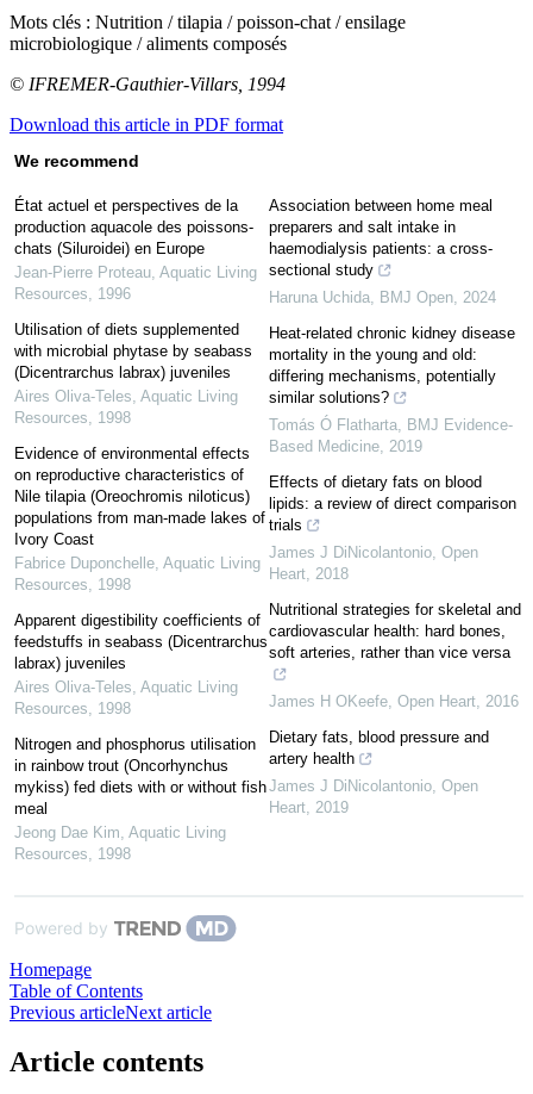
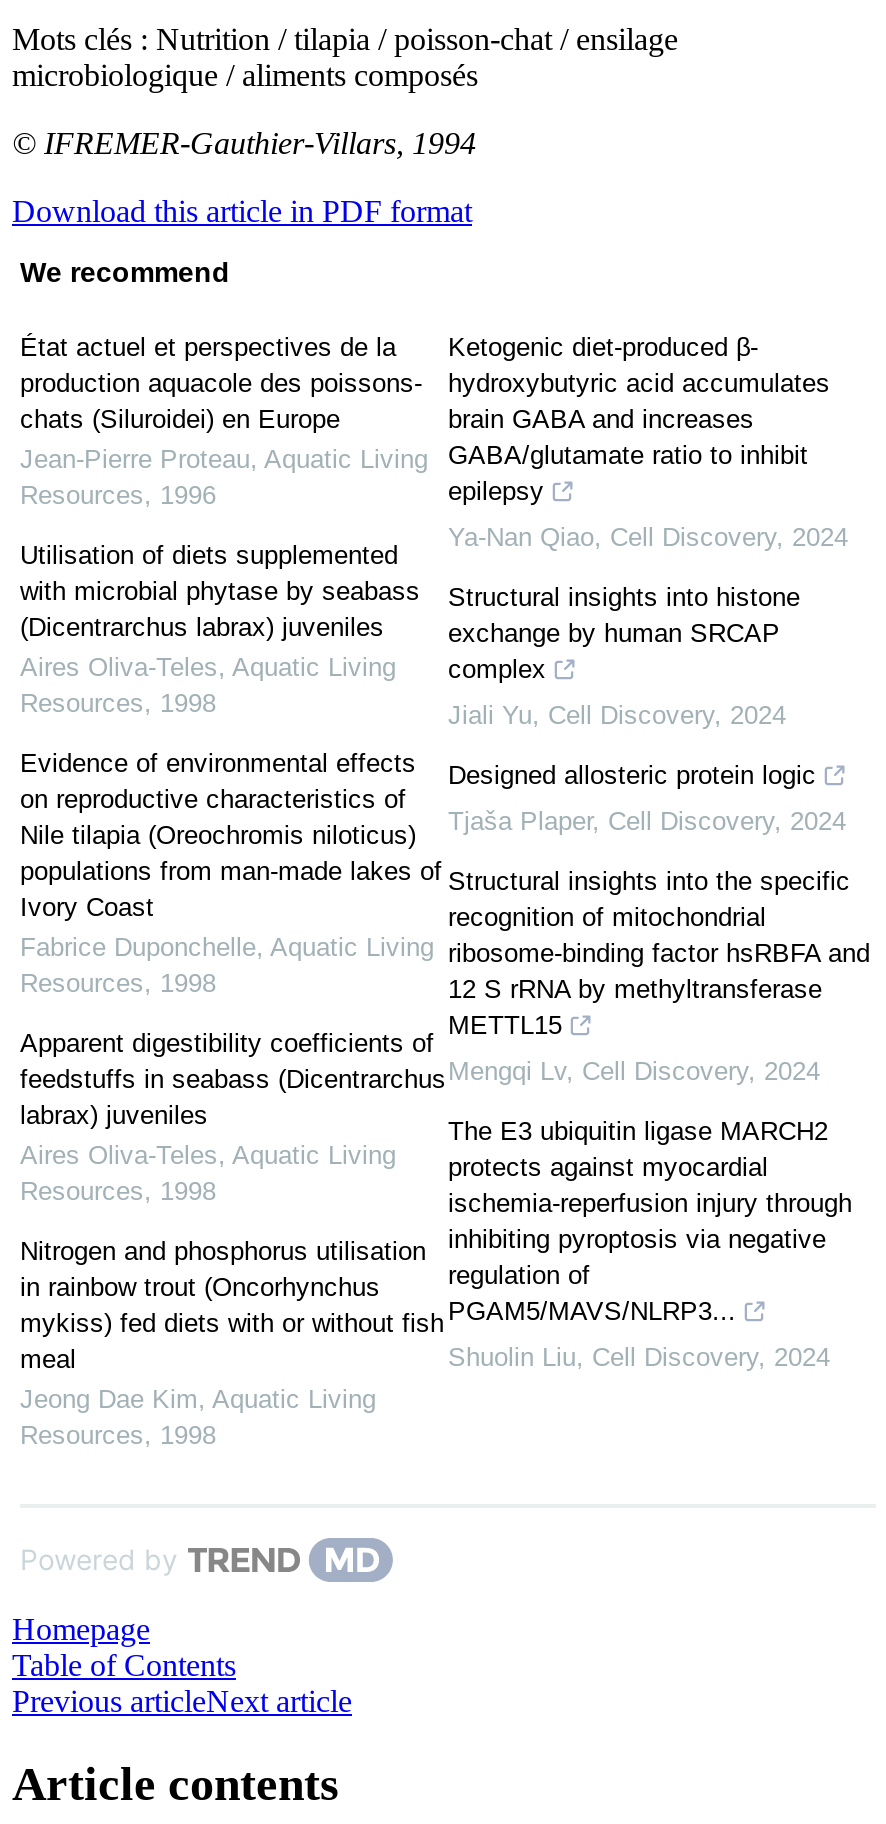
[269,196,493,278] Association between home meal | preparers and salt intake in | haemodialysis patients: a cross- | sectional study -> [448,331,830,505] Ketogenic diet-produced β- | hydroxybutyric acid accumulates | brain GABA and increases | GABA/glutamate ratio to inhibit | epilepsy
[269,288,496,306] Haruna Uchida, BMJ Open, 2024 -> [448,521,848,551] Ya-Nan Qiao, Cell Discovery, 2024
[269,324,515,406] Heat-related chronic kidney disease | mortality in the young and old: | differing mechanisms, potentially | similar solutions? -> [448,581,800,683] Structural insights into histone | exchange by human SRCAP | complex
[269,415,513,455] Tomás Ó Flatharta, BMJ Evidence- | Based Medicine, 2019 -> [448,699,786,729] Jiali Yu, Cell Discovery, 2024
[269,473,516,533] Effects of dietary fats on blood | lipids: a review of direct comparison | trials -> [448,759,816,789] Designed allosteric protein logic
[269,543,478,582] James J DiNicolantonio, Open | Heart, 2018 -> [448,805,846,835] Tjaša Plaper, Cell Discovery, 2024
[269,600,521,661] Nutritional strategies for skeletal and | cardiovascular health: hard bones, | soft arteries, rather than vice versa -> [448,865,870,1039] Structural insights into the specific | recognition of mitochondrial | ribosome-binding factor hsRBFA and | 12 S rRNA by methyltransferase | METTL15
[269,692,519,710] James H OKeefe, Open Heart, 2016 -> [448,1055,820,1085] Mengqi Lv, Cell Discovery, 2024
[269,728,489,767] Dietary fats, blood pressure and | artery health -> [448,1115,852,1325] The E3 ubiquitin ligase MARCH2 | protects against myocardial | ischemia-reperfusion injury through | inhibiting pyroptosis via negative | regulation of | PGAM5/MAVS/NLRP3...
[269,776,478,816] James J DiNicolantonio, Open | Heart, 2019 -> [448,1341,830,1371] Shuolin Liu, Cell Discovery, 2024

